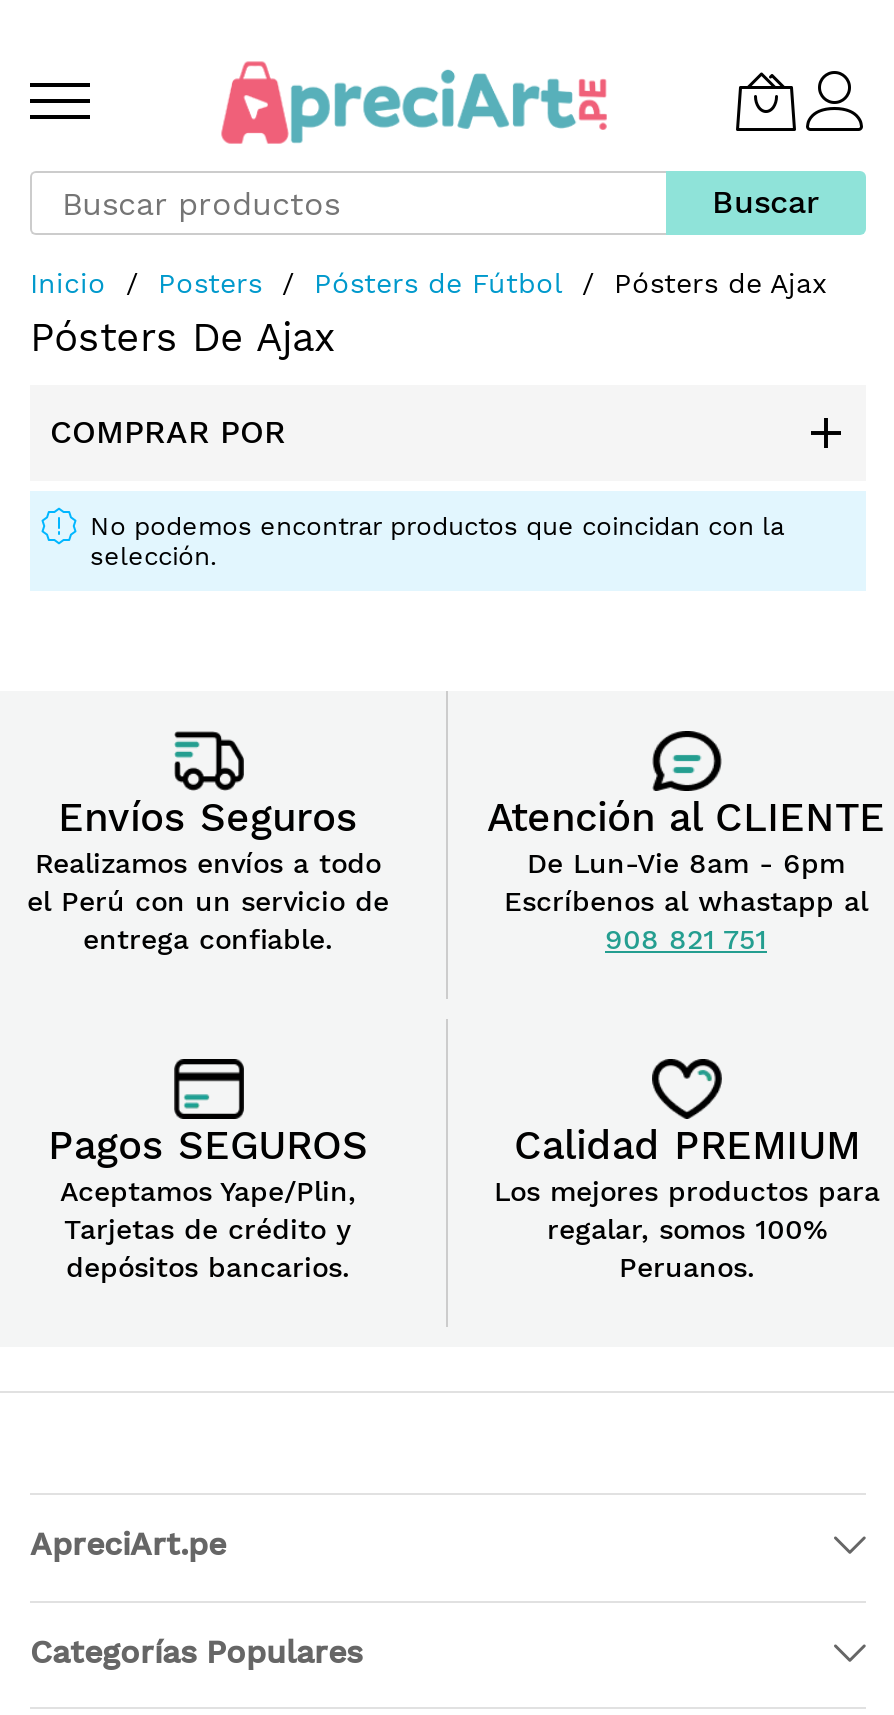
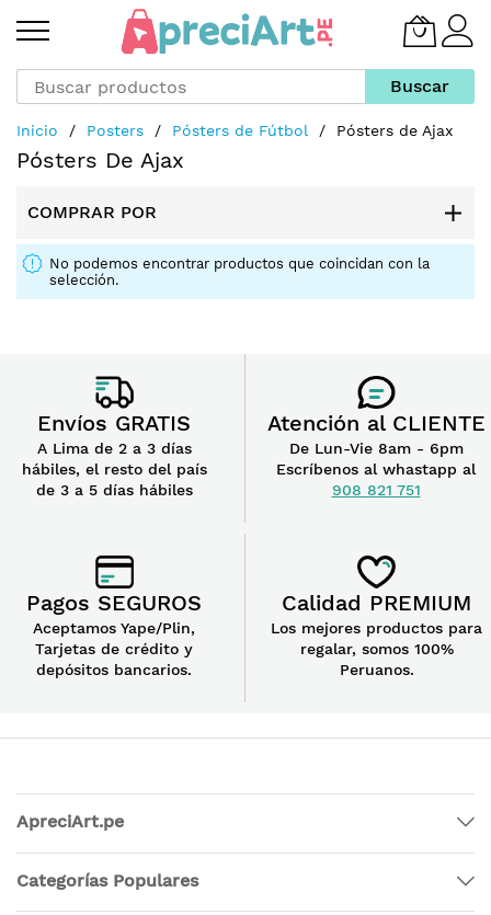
[27,793,389,955] Envíos Seguros | Realizamos envíos a todo | el Perú con un servicio de | entrega confiable. -> [21,410,207,499] Envíos GRATIS | A Lima de 2 a 3 días | hábiles, el resto del país | de 3 a 5 días hábiles

